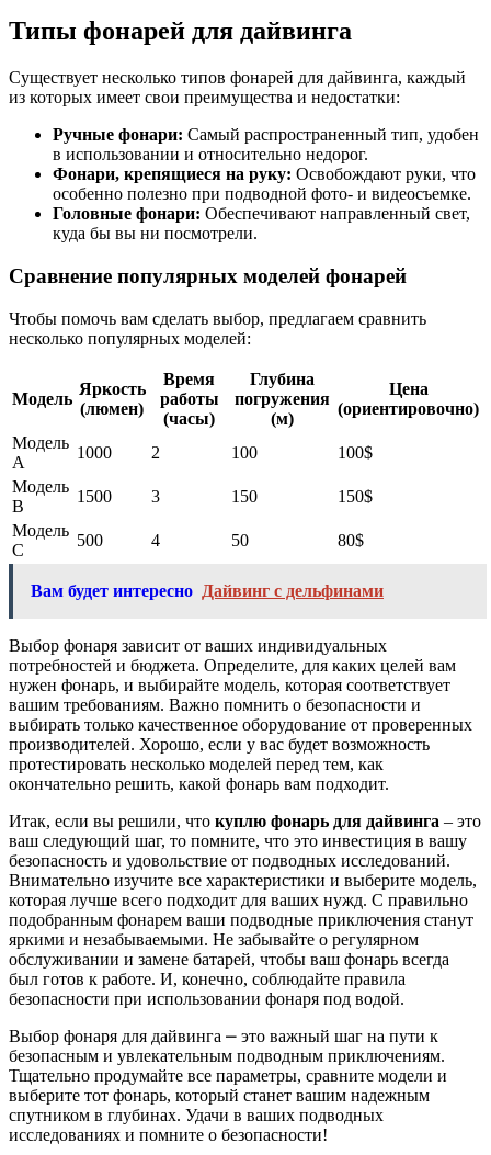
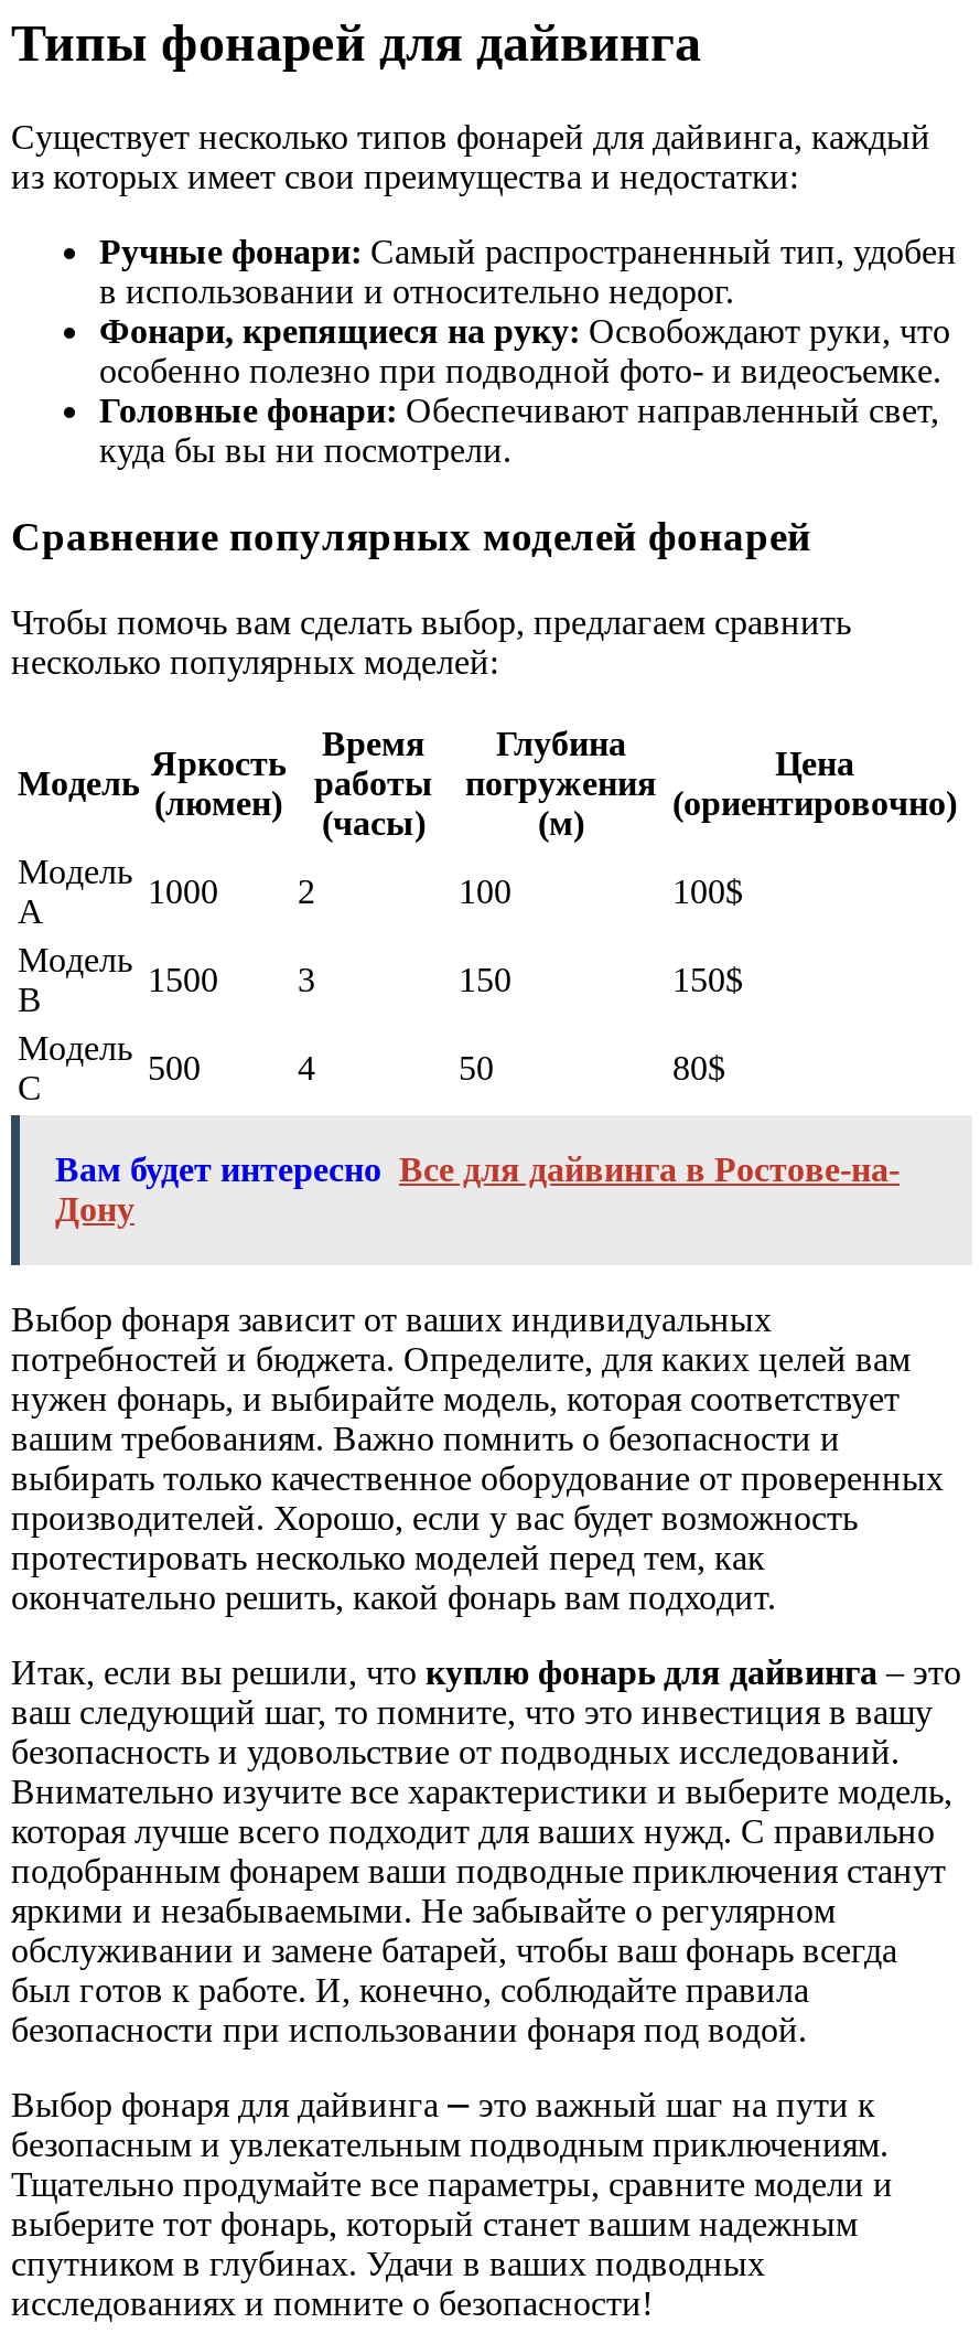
[31,581,384,599] Вам будет интересно Дайвинг с дельфинами -> [55,1149,900,1227] Вам будет интересно Все для дайвинга в Ростове-на- | Дону

